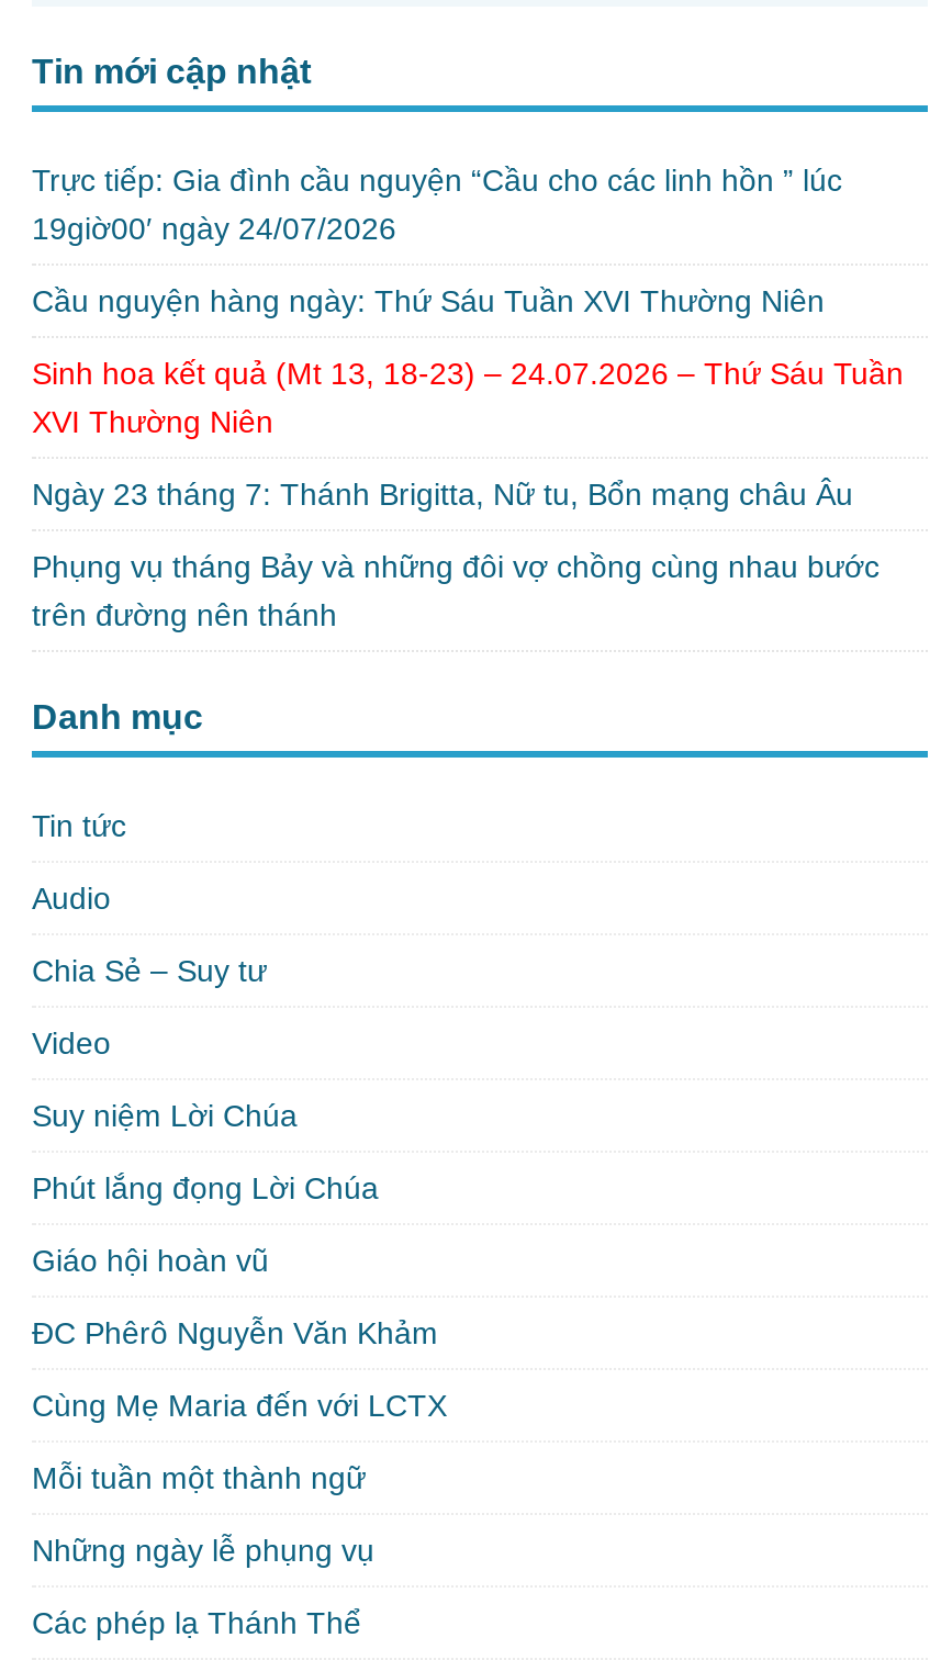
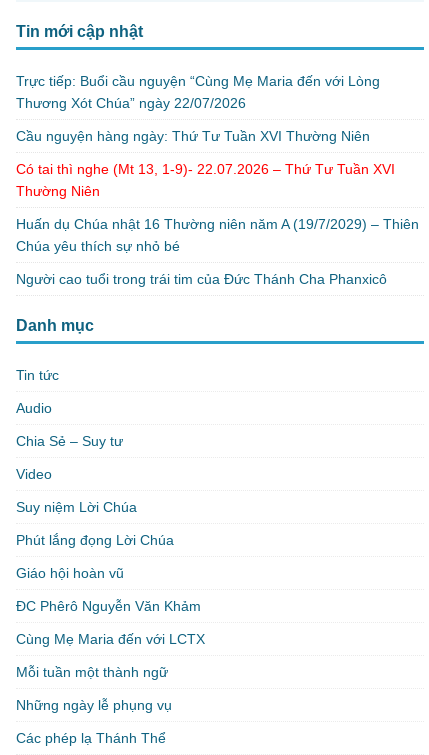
[32,163,842,246] Trực tiếp: Gia đình cầu nguyện “Cầu cho các linh hồn ” lúc | 19giờ00′ ngày 24/07/2026 -> [16,73,380,111] Trực tiếp: Buổi cầu nguyện “Cùng Mẹ Maria đến với Lòng | Thương Xót Chúa” ngày 22/07/2026
[32,283,825,319] Cầu nguyện hàng ngày: Thứ Sáu Tuần XVI Thường Niên -> [16,128,370,144] Cầu nguyện hàng ngày: Thứ Tư Tuần XVI Thường Niên
[32,356,904,439] Sinh hoa kết quả (Mt 13, 18-23) – 24.07.2026 – Thứ Sáu Tuần | XVI Thường Niên -> [16,161,395,199] Có tai thì nghe (Mt 13, 1-9)- 22.07.2026 – Thứ Tư Tuần XVI | Thường Niên
[32,477,853,512] Ngày 23 tháng 7: Thánh Brigitta, Nữ tu, Bổn mạng châu Âu -> [16,216,419,254] Huấn dụ Chúa nhật 16 Thường niên năm A (19/7/2029) – Thiên | Chúa yêu thích sự nhỏ bé
[32,549,880,633] Phụng vụ tháng Bảy và những đôi vợ chồng cùng nhau bước | trên đường nên thánh -> [16,271,387,287] Người cao tuổi trong trái tim của Đức Thánh Cha Phanxicô

